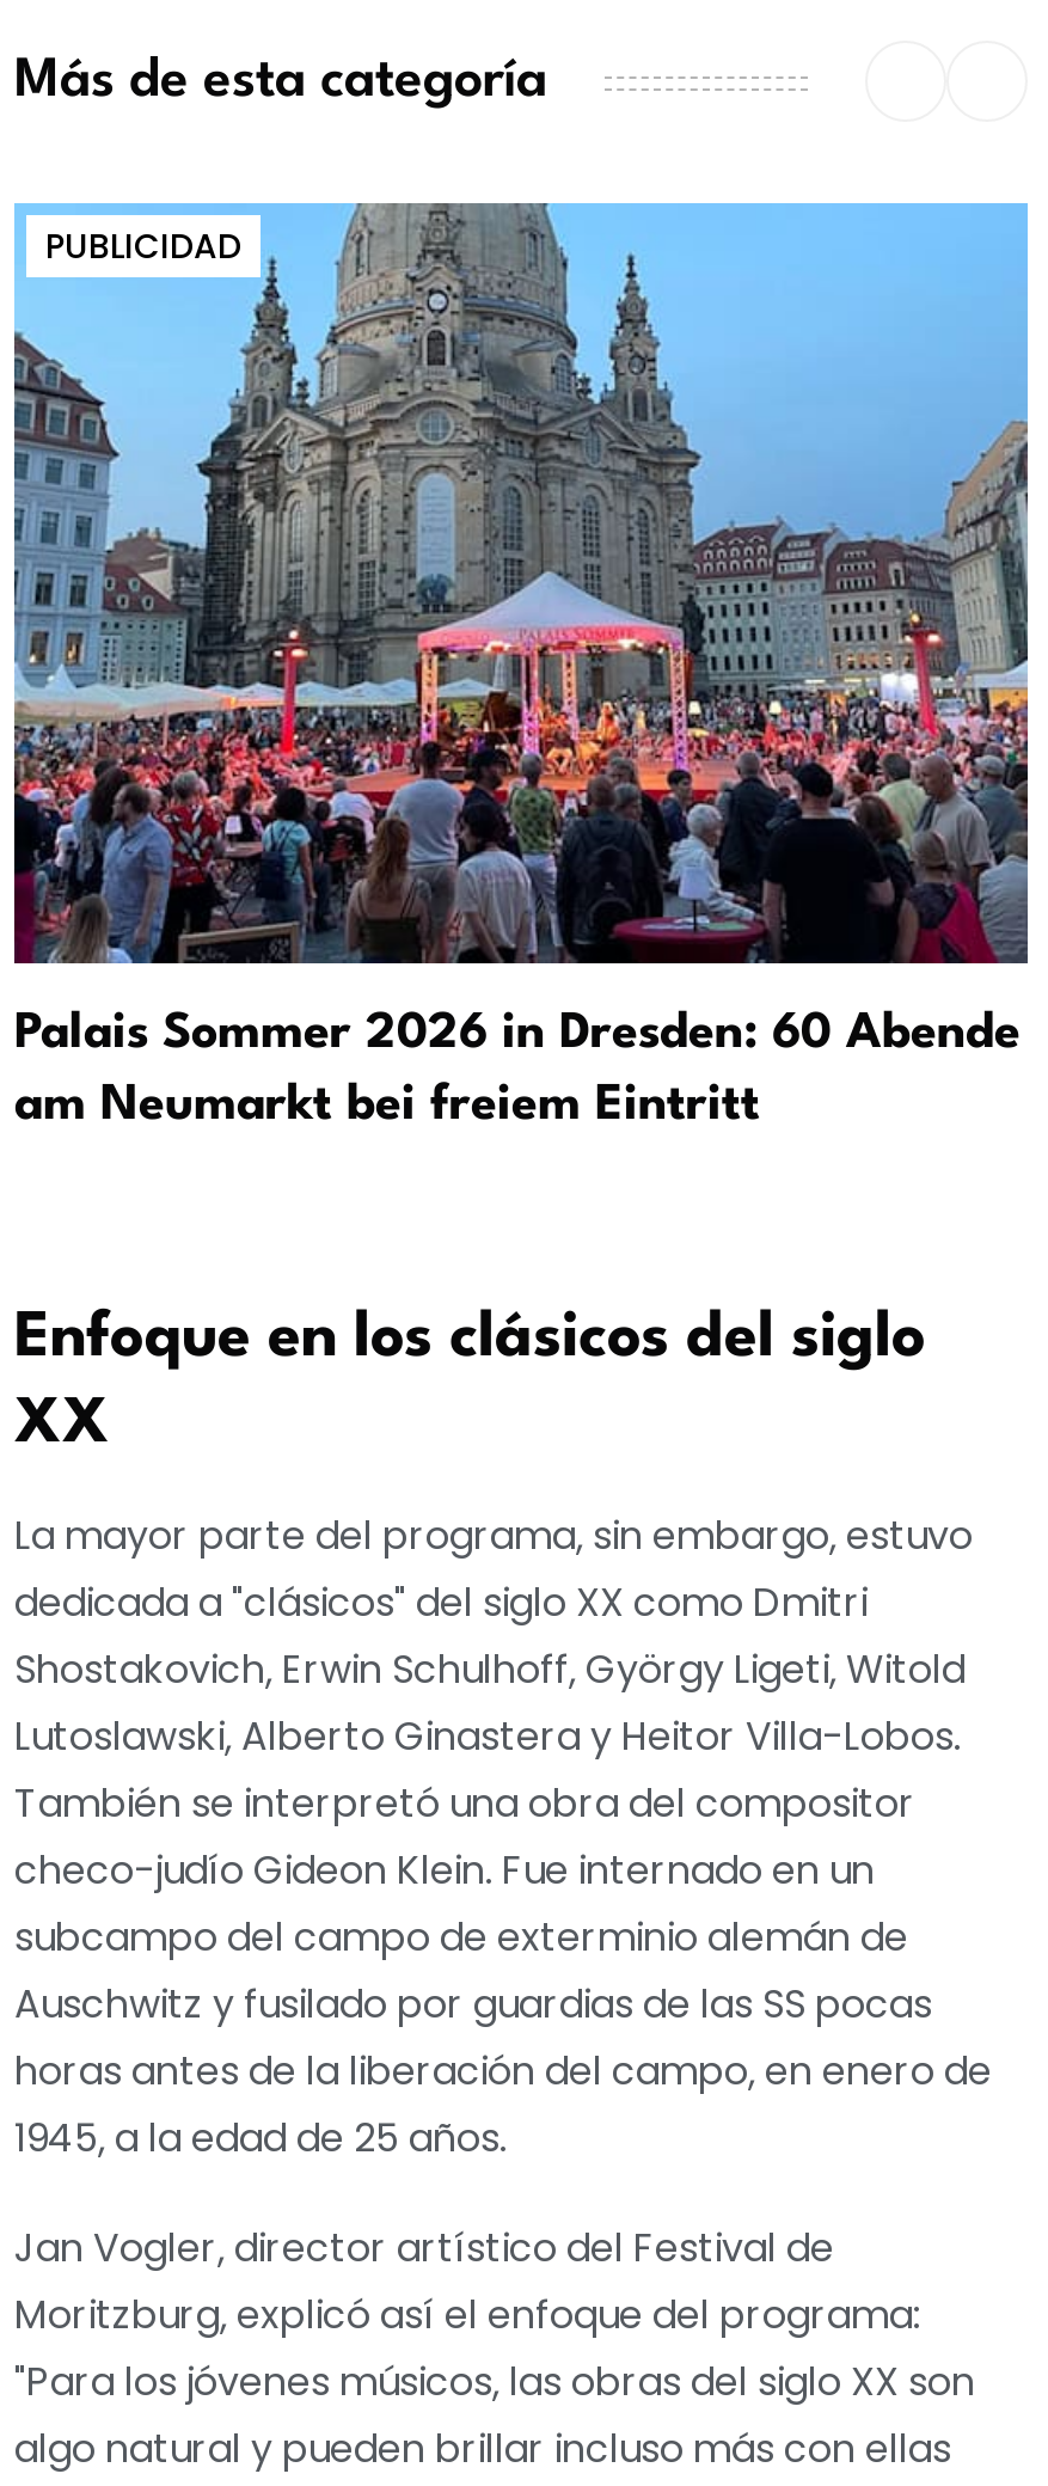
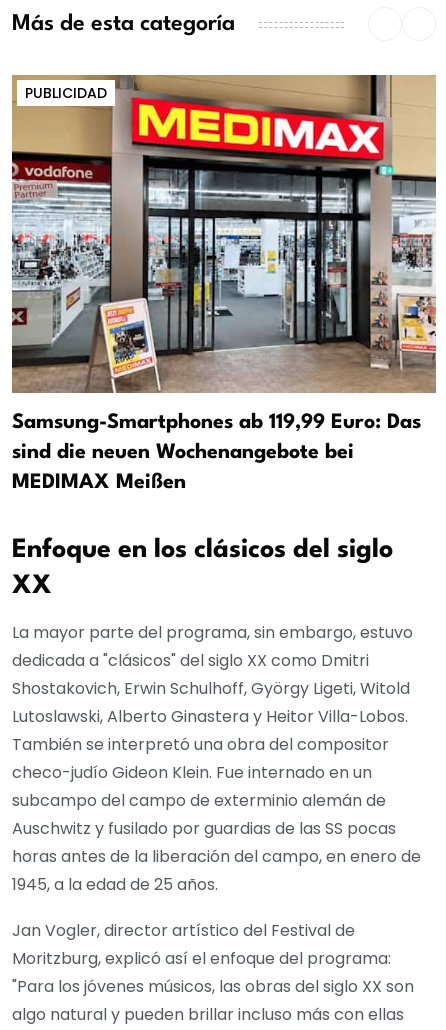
[12,201,1030,1131] [image] | Palais Sommer 2026 in Dresden: 60 Abende | am Neumarkt bei freiem Eintritt -> [11,74,437,493] [image] | Samsung-Smartphones ab 119,99 Euro: Das | sind die neuen Wochenangebote bei | MEDIMAX Meißen

